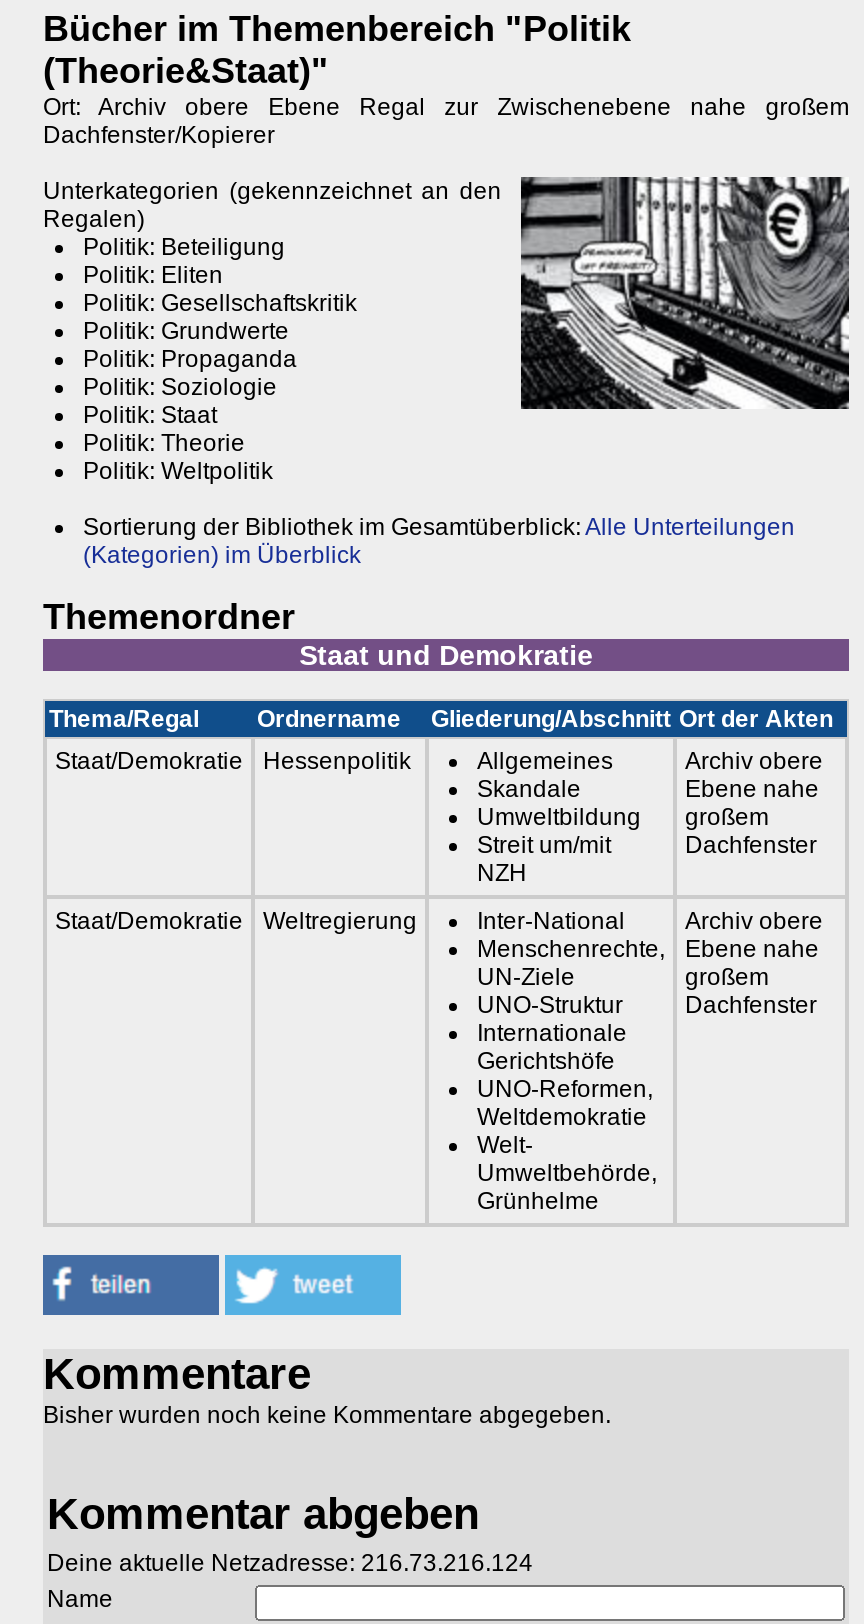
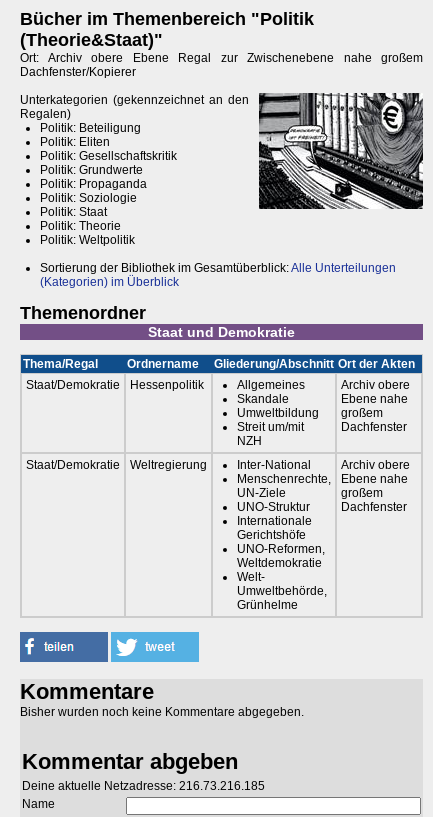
[47,1550,533,1578] Deine aktuelle Netzadresse: 216.73.216.124 -> [22,779,265,793] Deine aktuelle Netzadresse: 216.73.216.185

